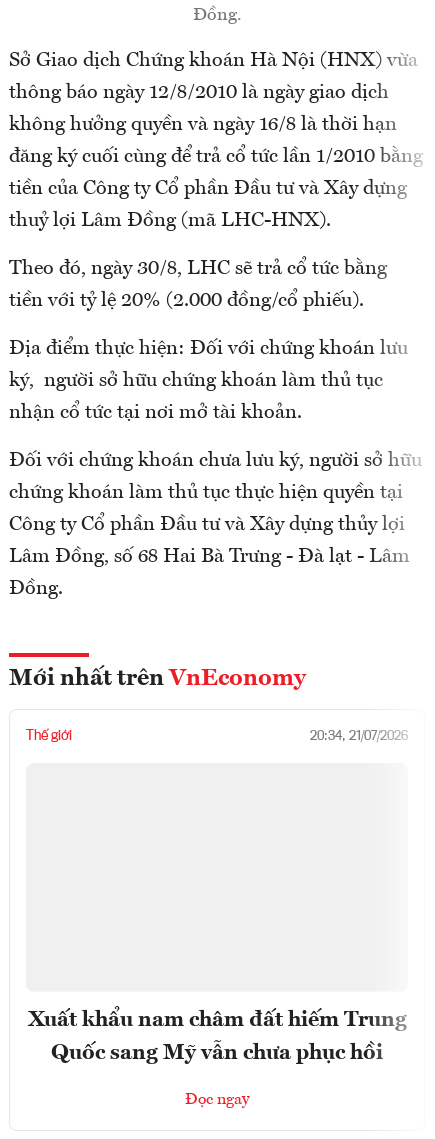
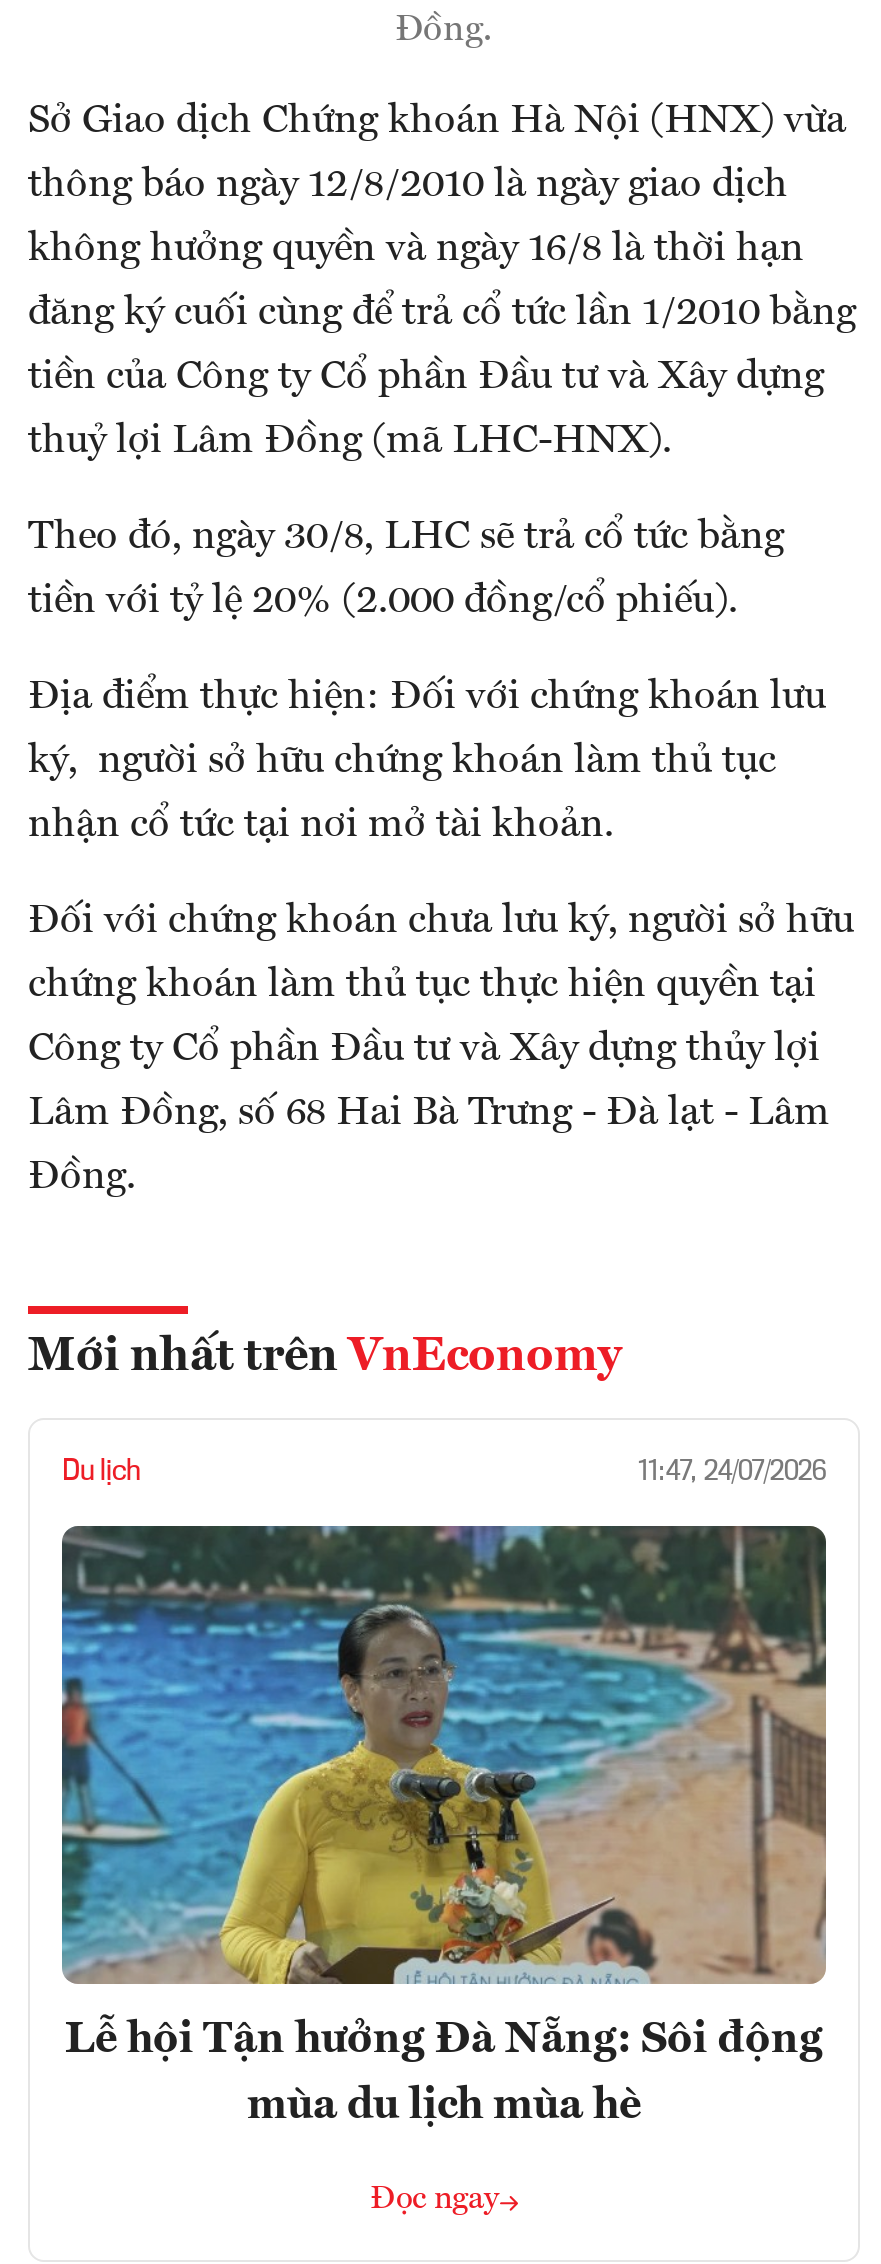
none -> [60,1524,828,1986] [image]
[26,729,408,743] Thế giới | 20:34, 21/07/2026 -> [62,1458,826,1486] Du lịch | 11:47, 24/07/2026
[27,1009,406,1031] Xuất khẩu nam châm đất hiếm Trung -> [65,2018,823,2062] Lễ hội Tận hưởng Đà Nẵng: Sôi động
[51,1042,383,1064] Quốc sang Mỹ vẫn chưa phục hồi -> [247,2084,641,2128] mùa du lịch mùa hè

